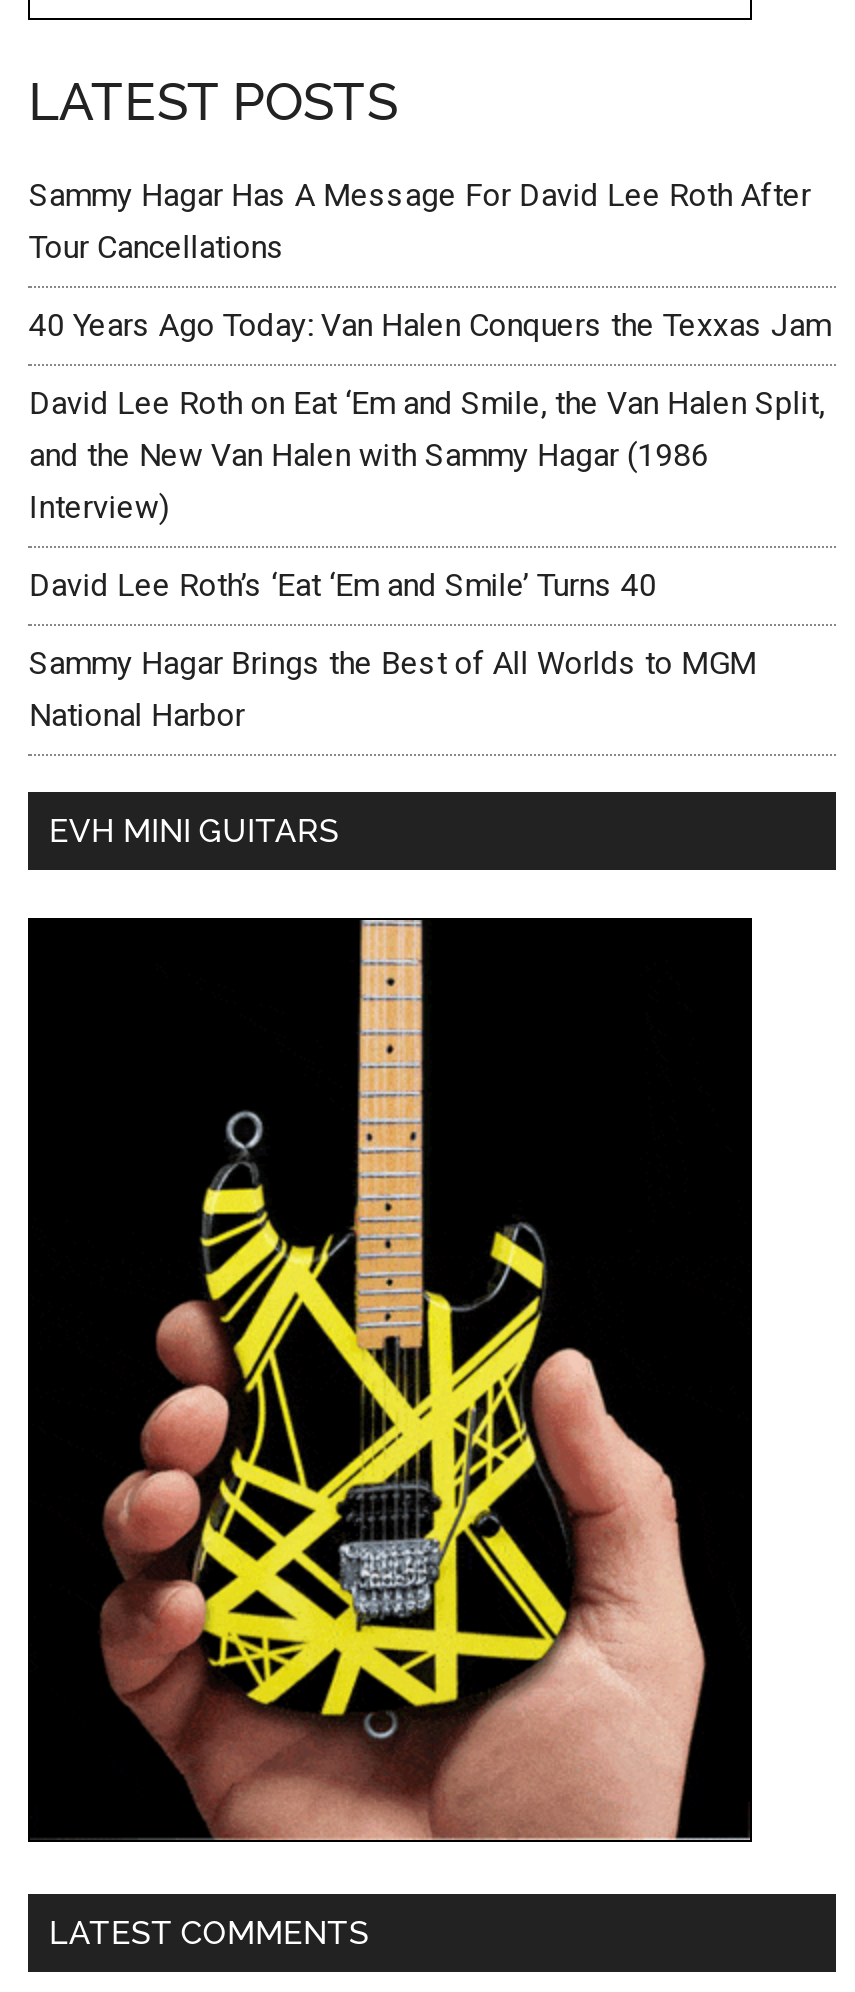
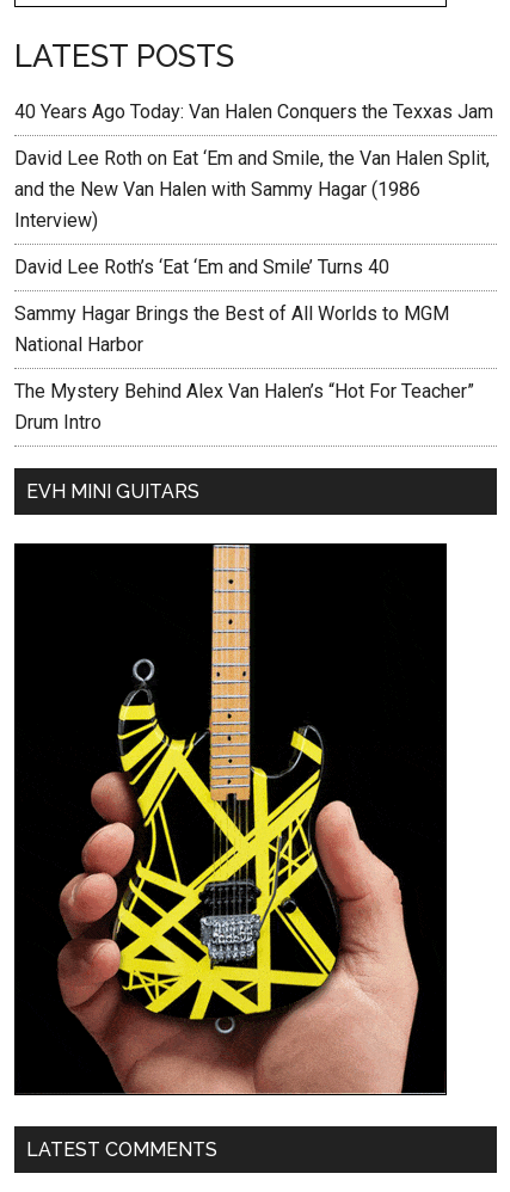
[29,175,811,265] Sammy Hagar Has A Message For David Lee Roth After | Tour Cancellations -> none
moved [29,305,831,733] -> [15,100,494,355]: 40 Years Ago Today: Van Halen Conquers the Texxas Jam | David Lee Roth on Eat ‘Em and Smile, the Van Halen Split, | and the New Van Halen with Sammy Hagar (1986 | Interview) | David Lee Roth’s ‘Eat ‘Em and Smile’ Turns 40 | Sammy Hagar Brings the Best of All Worlds to MGM | National Harbor
none -> [15,379,475,433] The Mystery Behind Alex Van Halen’s “Hot For Teacher” | Drum Intro

